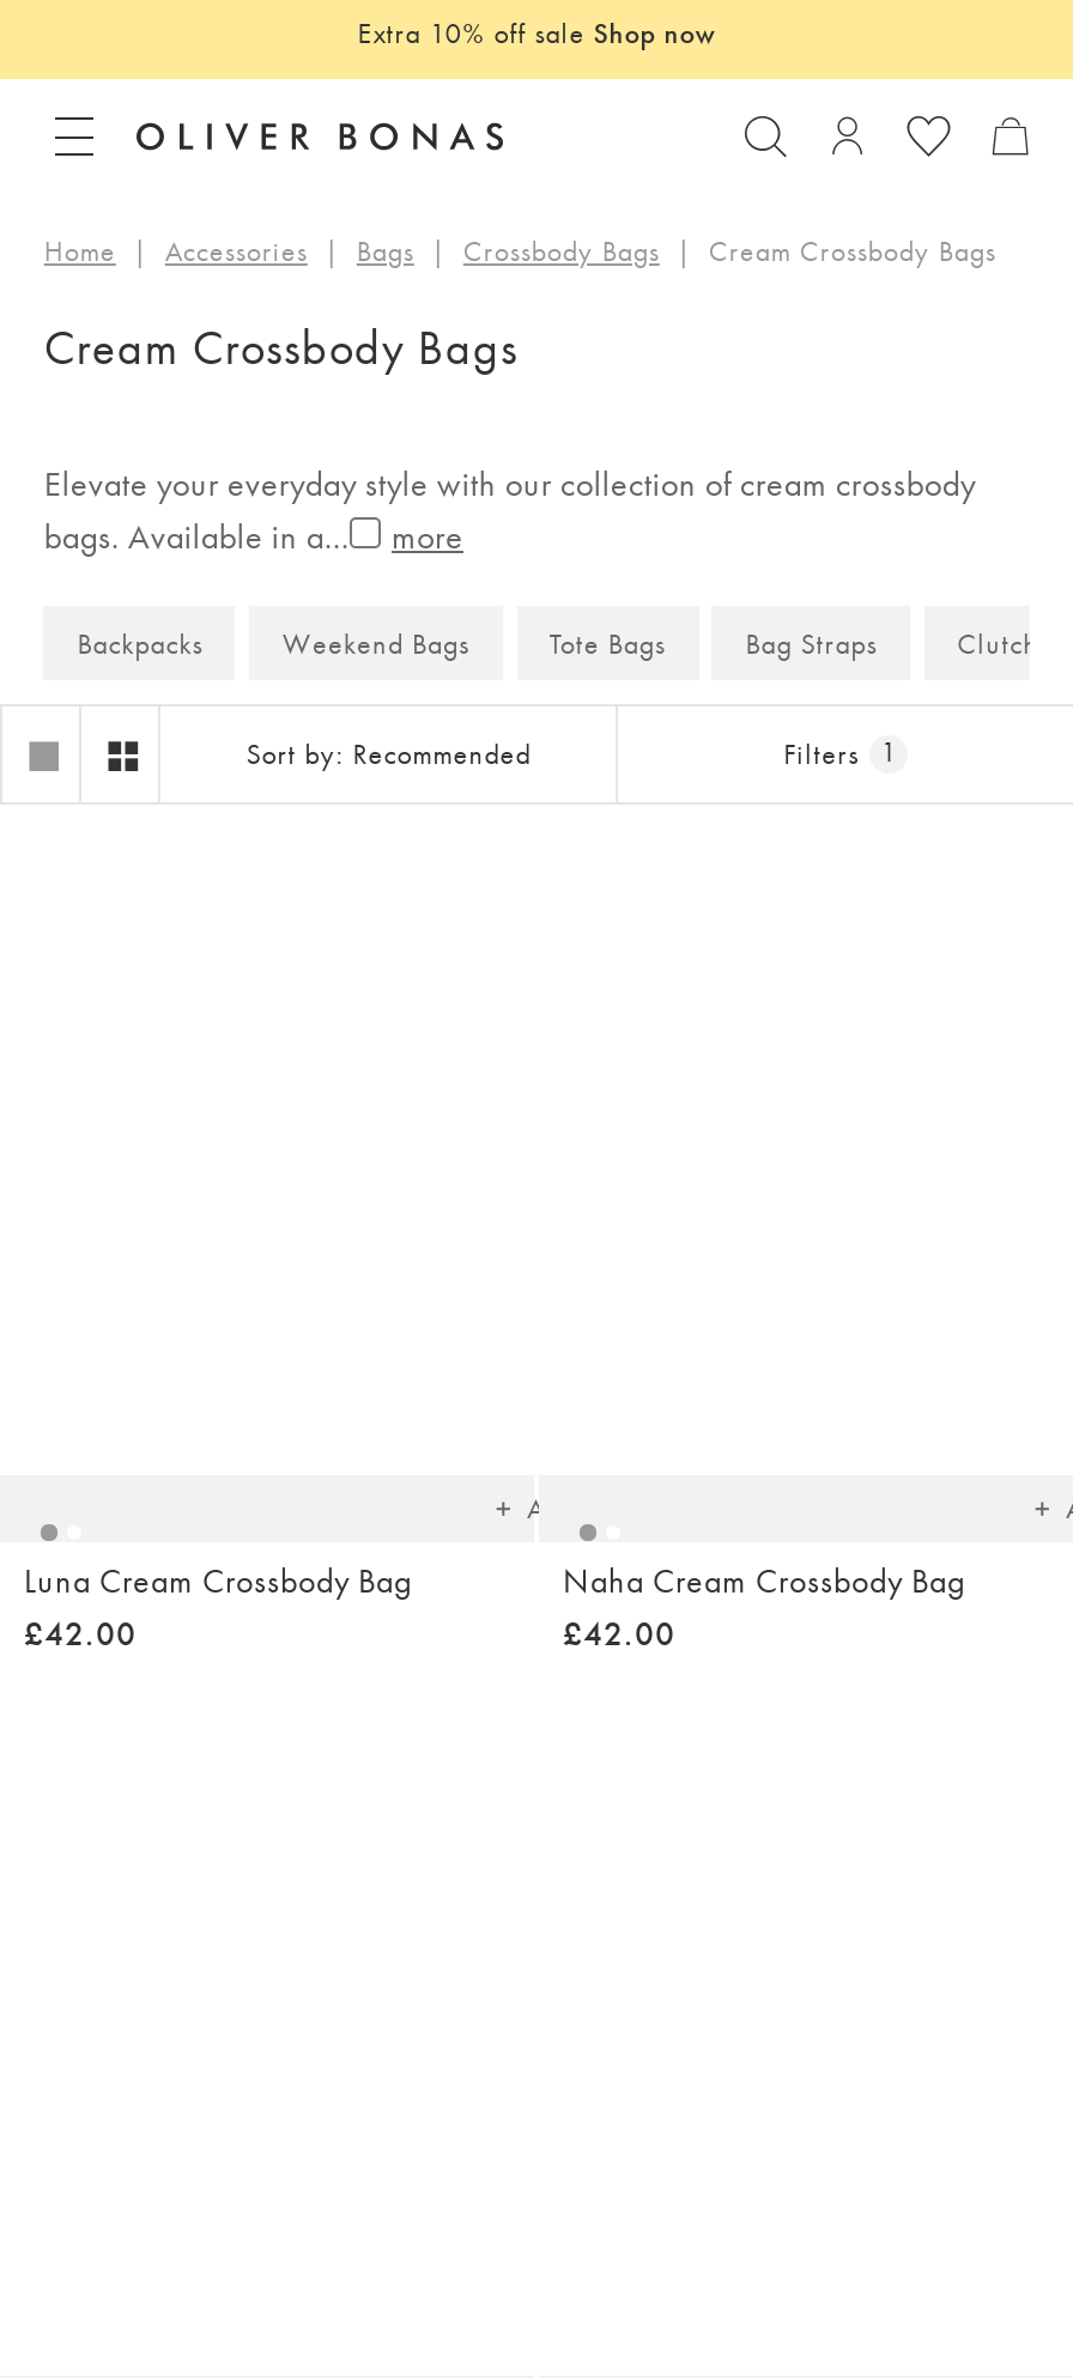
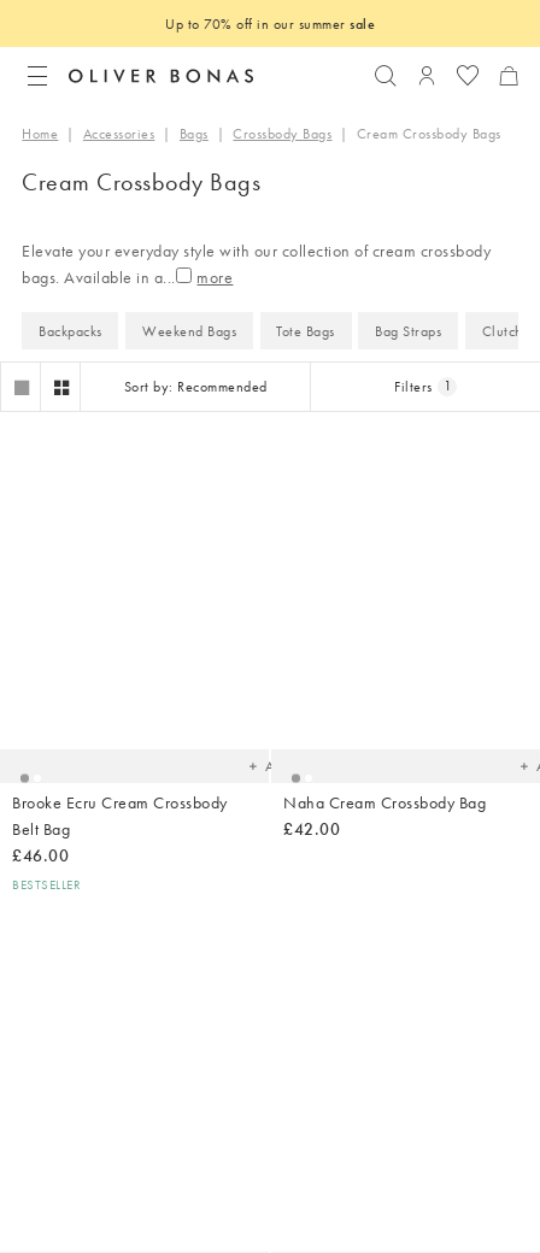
[357,14,716,52] Extra 10% off sale Shop now -> [165,14,375,33] Up to 70% off in our summer sale
[24,1559,412,1655] Luna Cream Crossbody Bag | £42.00 -> [12,791,227,893] Brooke Ecru Cream Crossbody | Belt Bag | £46.00 | BESTSELLER

